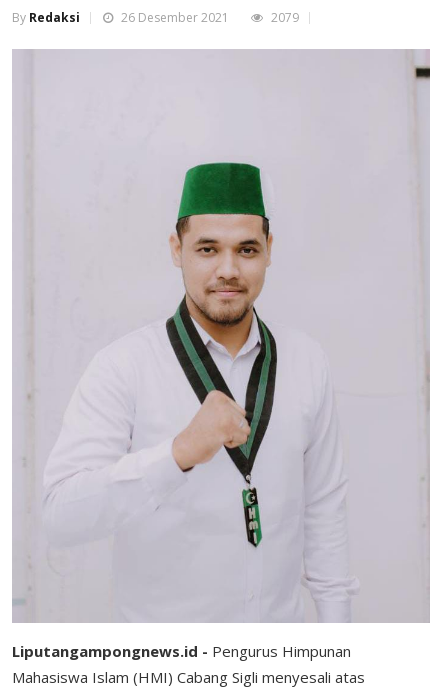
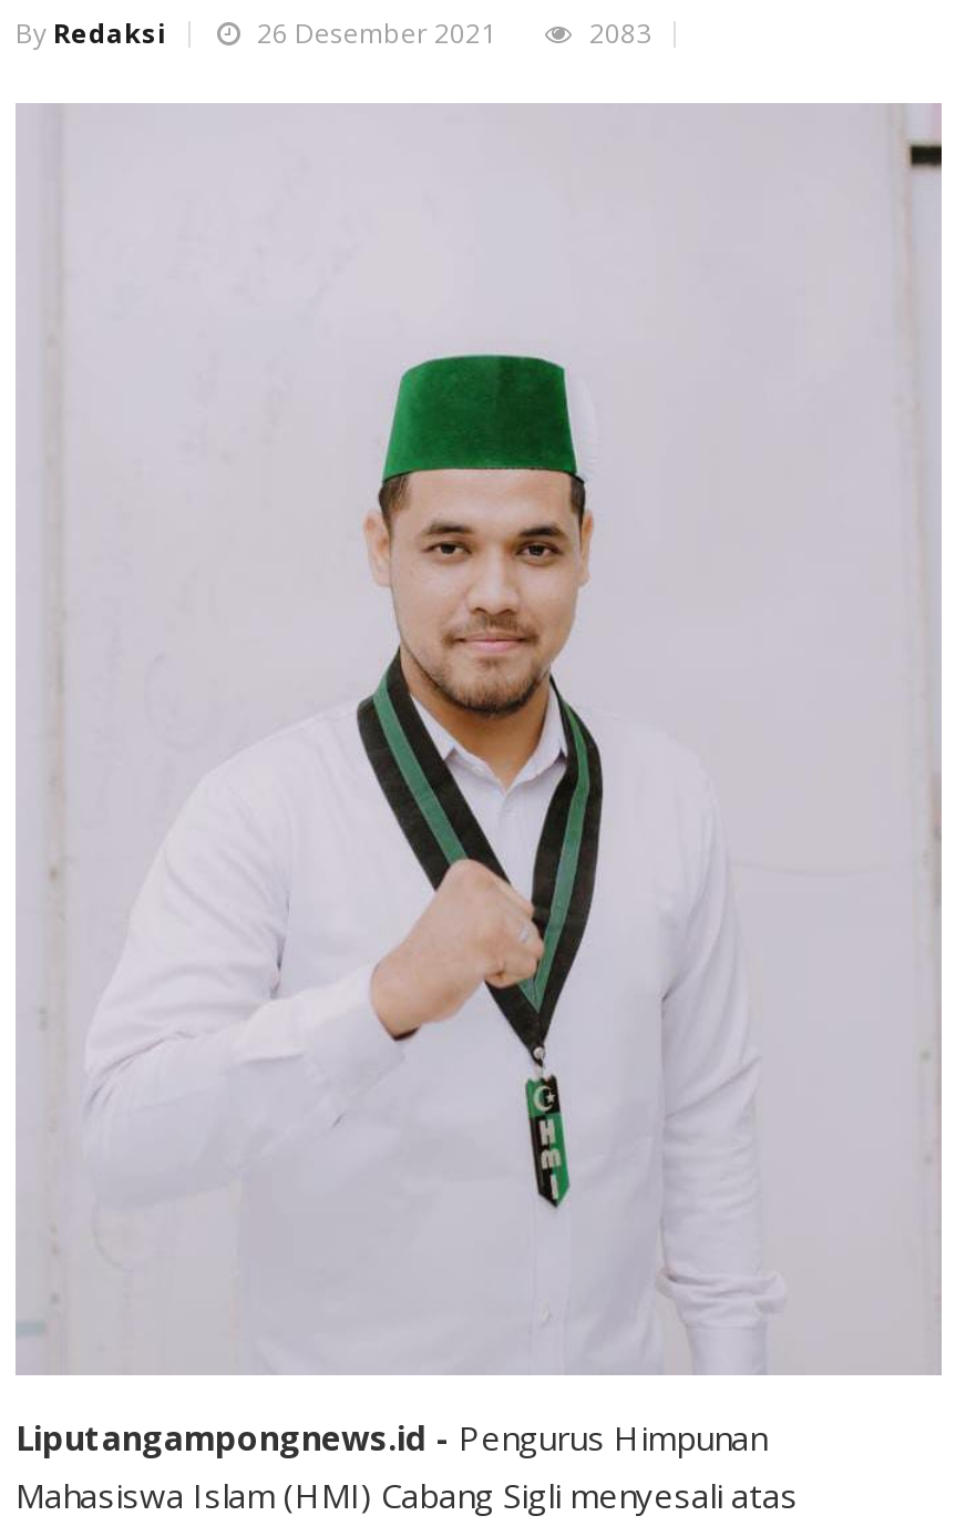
[268,9,299,26] 2079 -> [583,15,651,53] 2083

